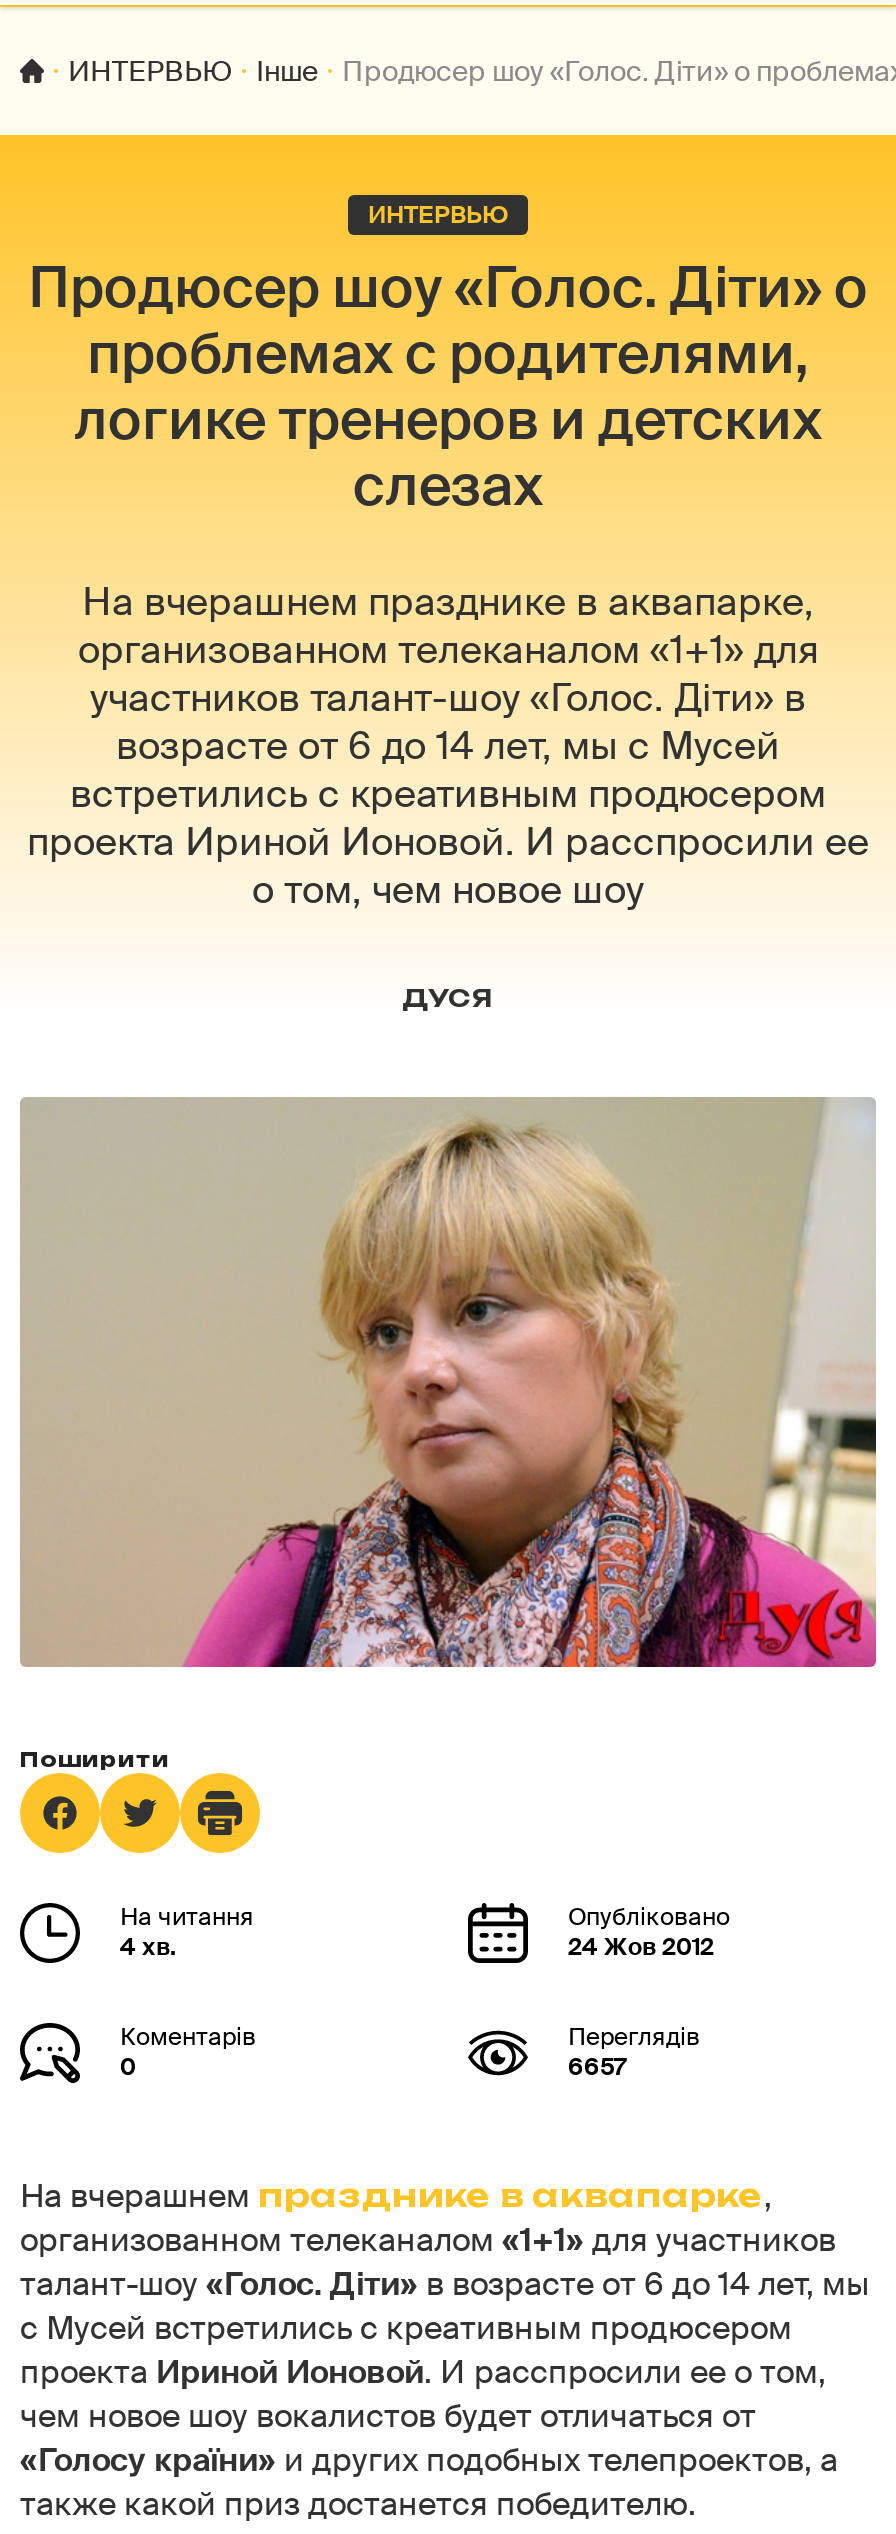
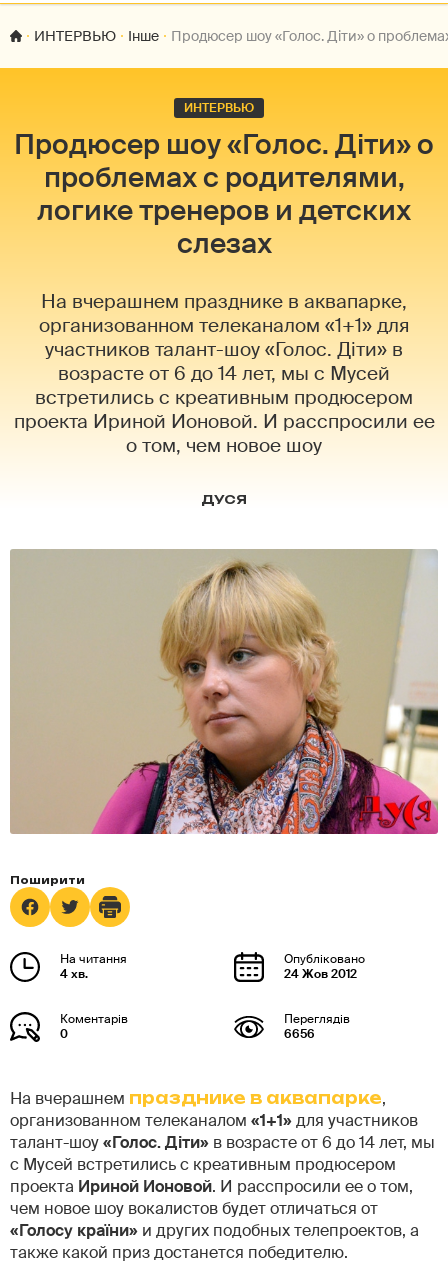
[568,2052,626,2084] 6657 -> [284,1026,315,1042] 6656

